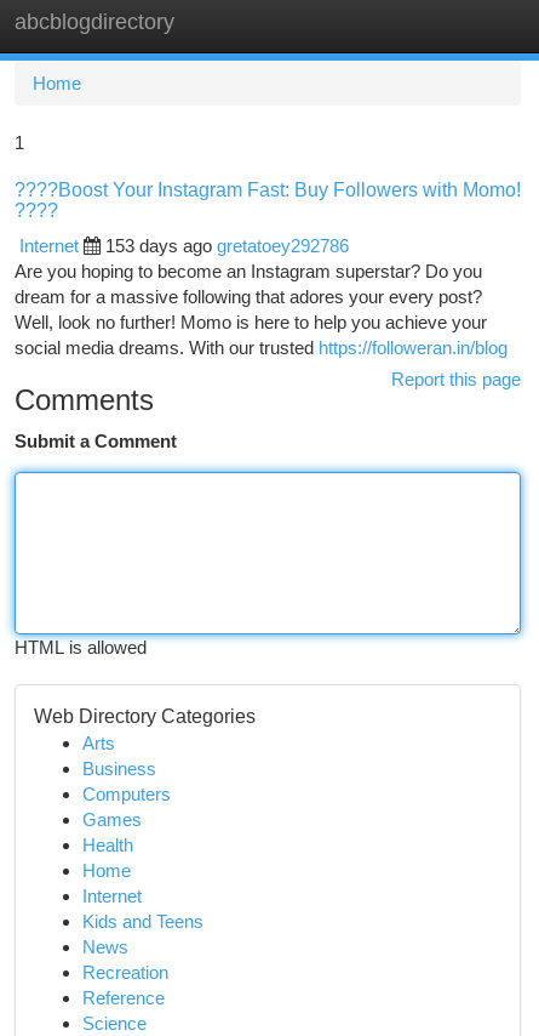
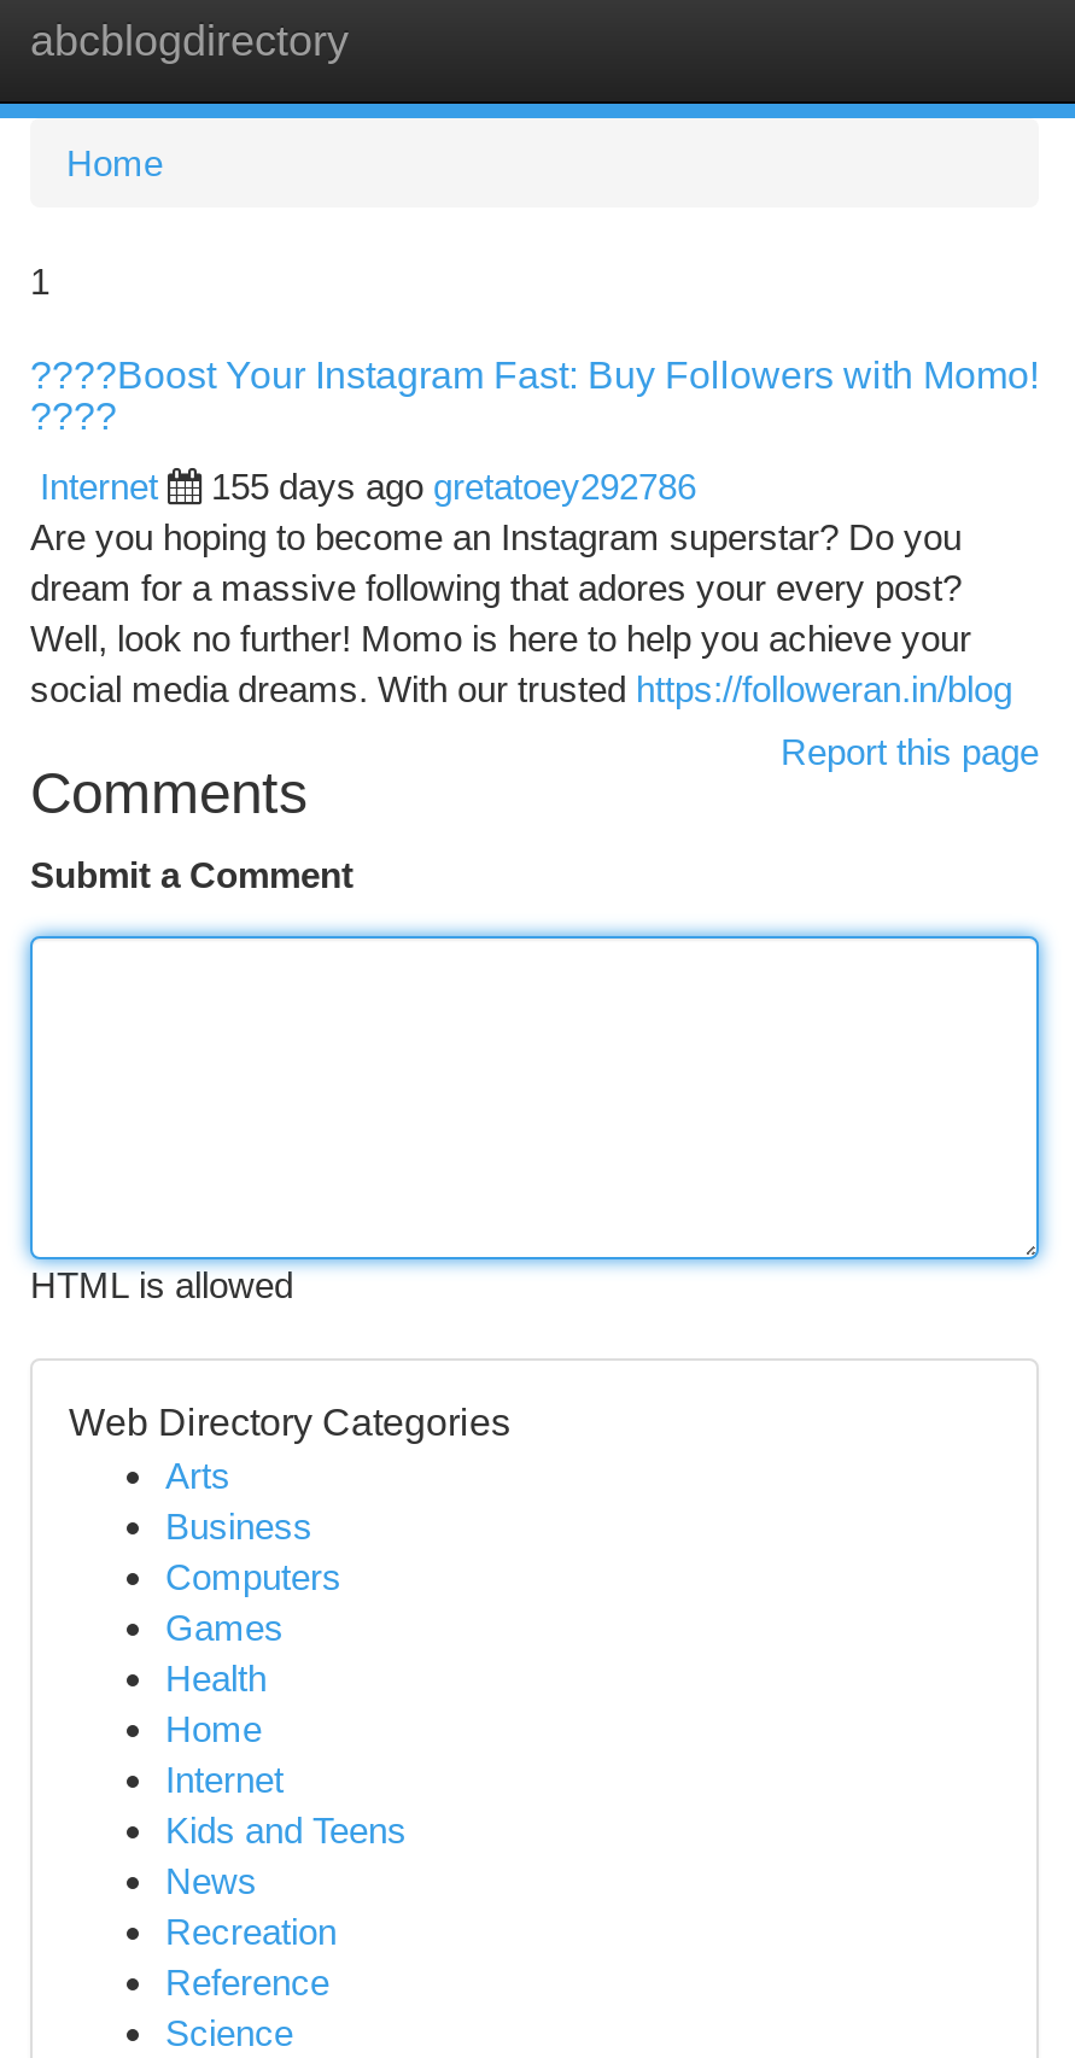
[105,235,349,256] 153 days ago gretatoey292786 -> [211,466,696,507] 155 days ago gretatoey292786

